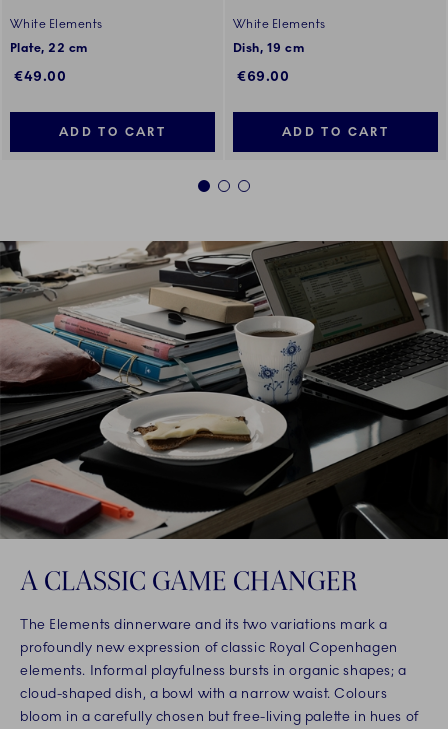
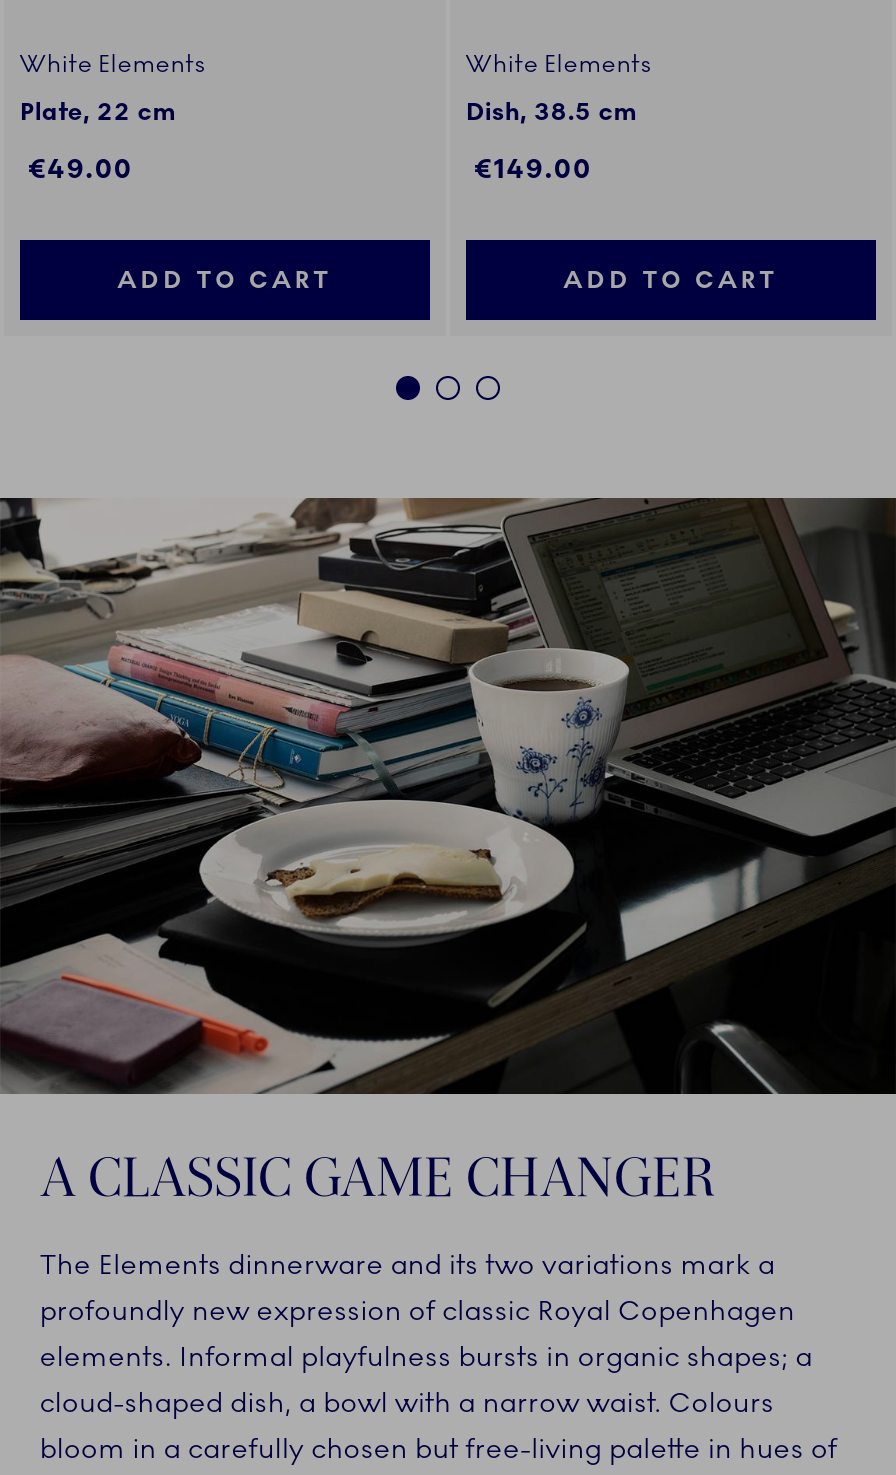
[233,41,304,55] Dish, 19 cm -> [466,98,637,126] Dish, 38.5 cm
[237,68,289,85] €69.00 -> [474,152,592,186] €149.00

